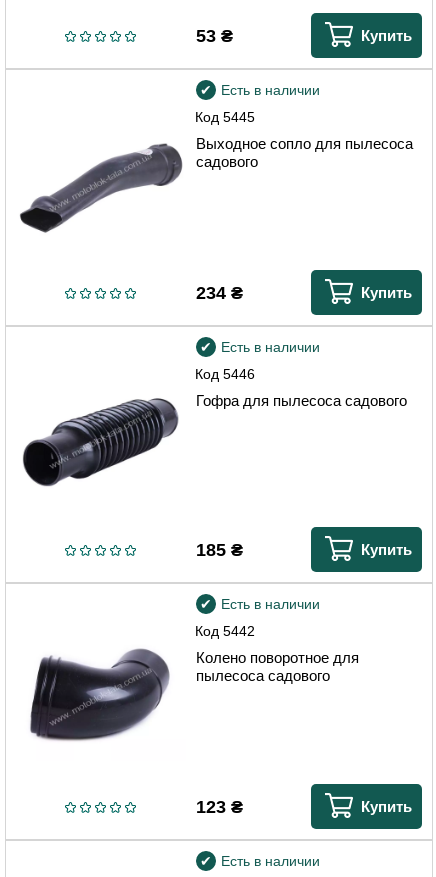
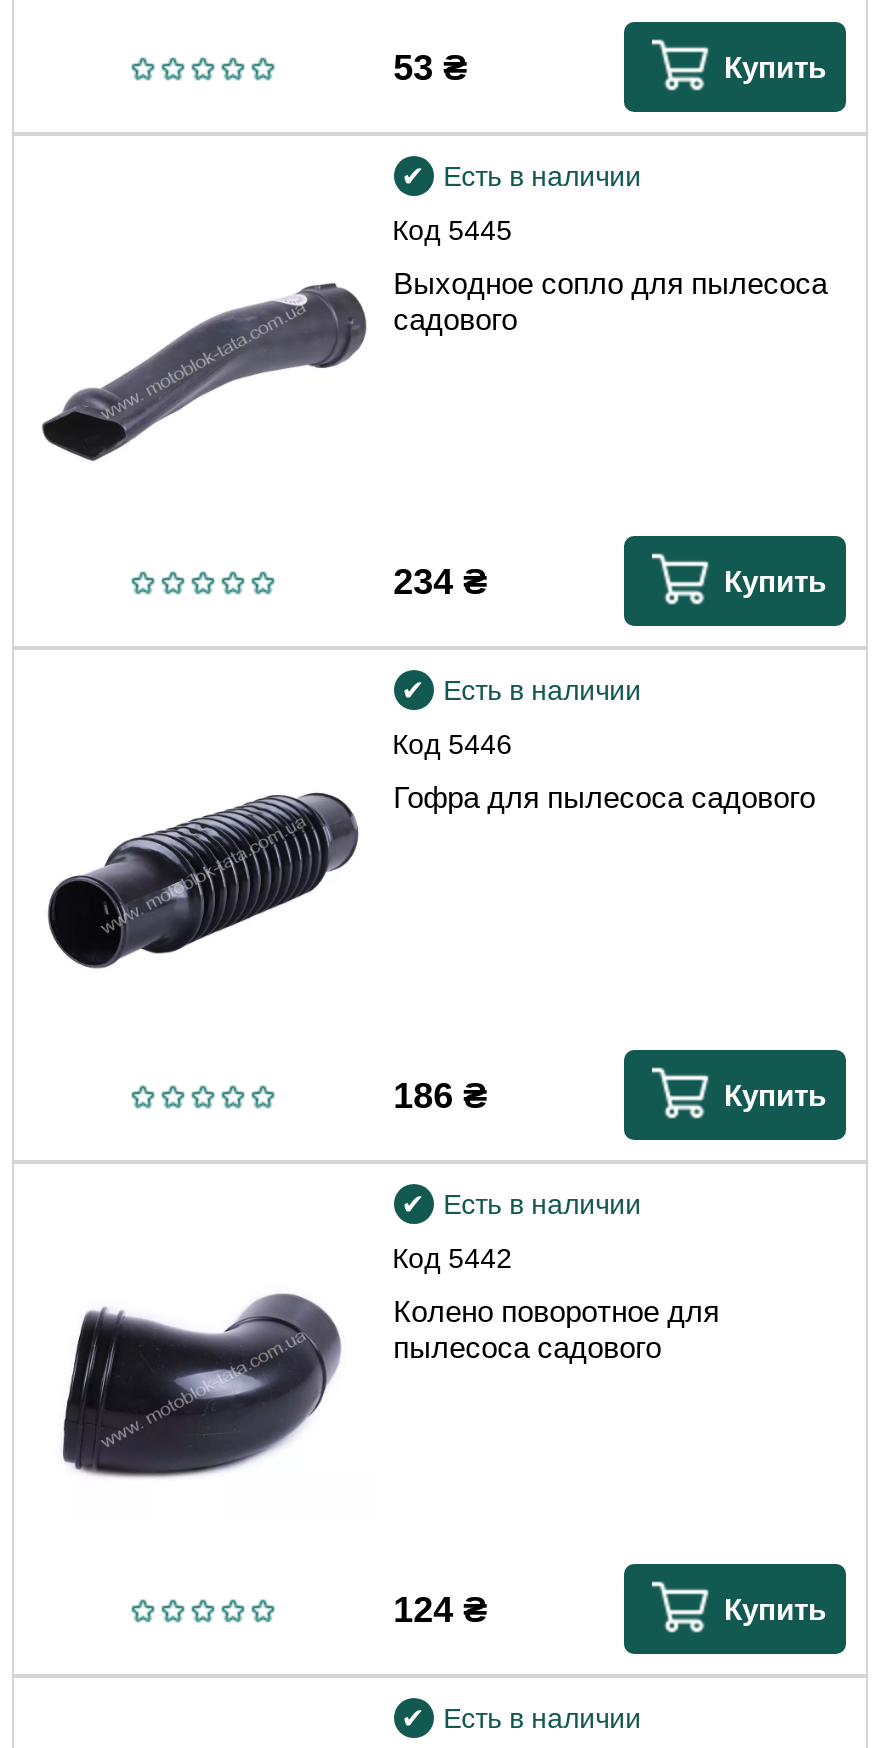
[196,539,243,559] 185 ₴ -> [393,1075,487,1115] 186 ₴
[196,796,243,816] 123 ₴ -> [393,1589,487,1629] 124 ₴

